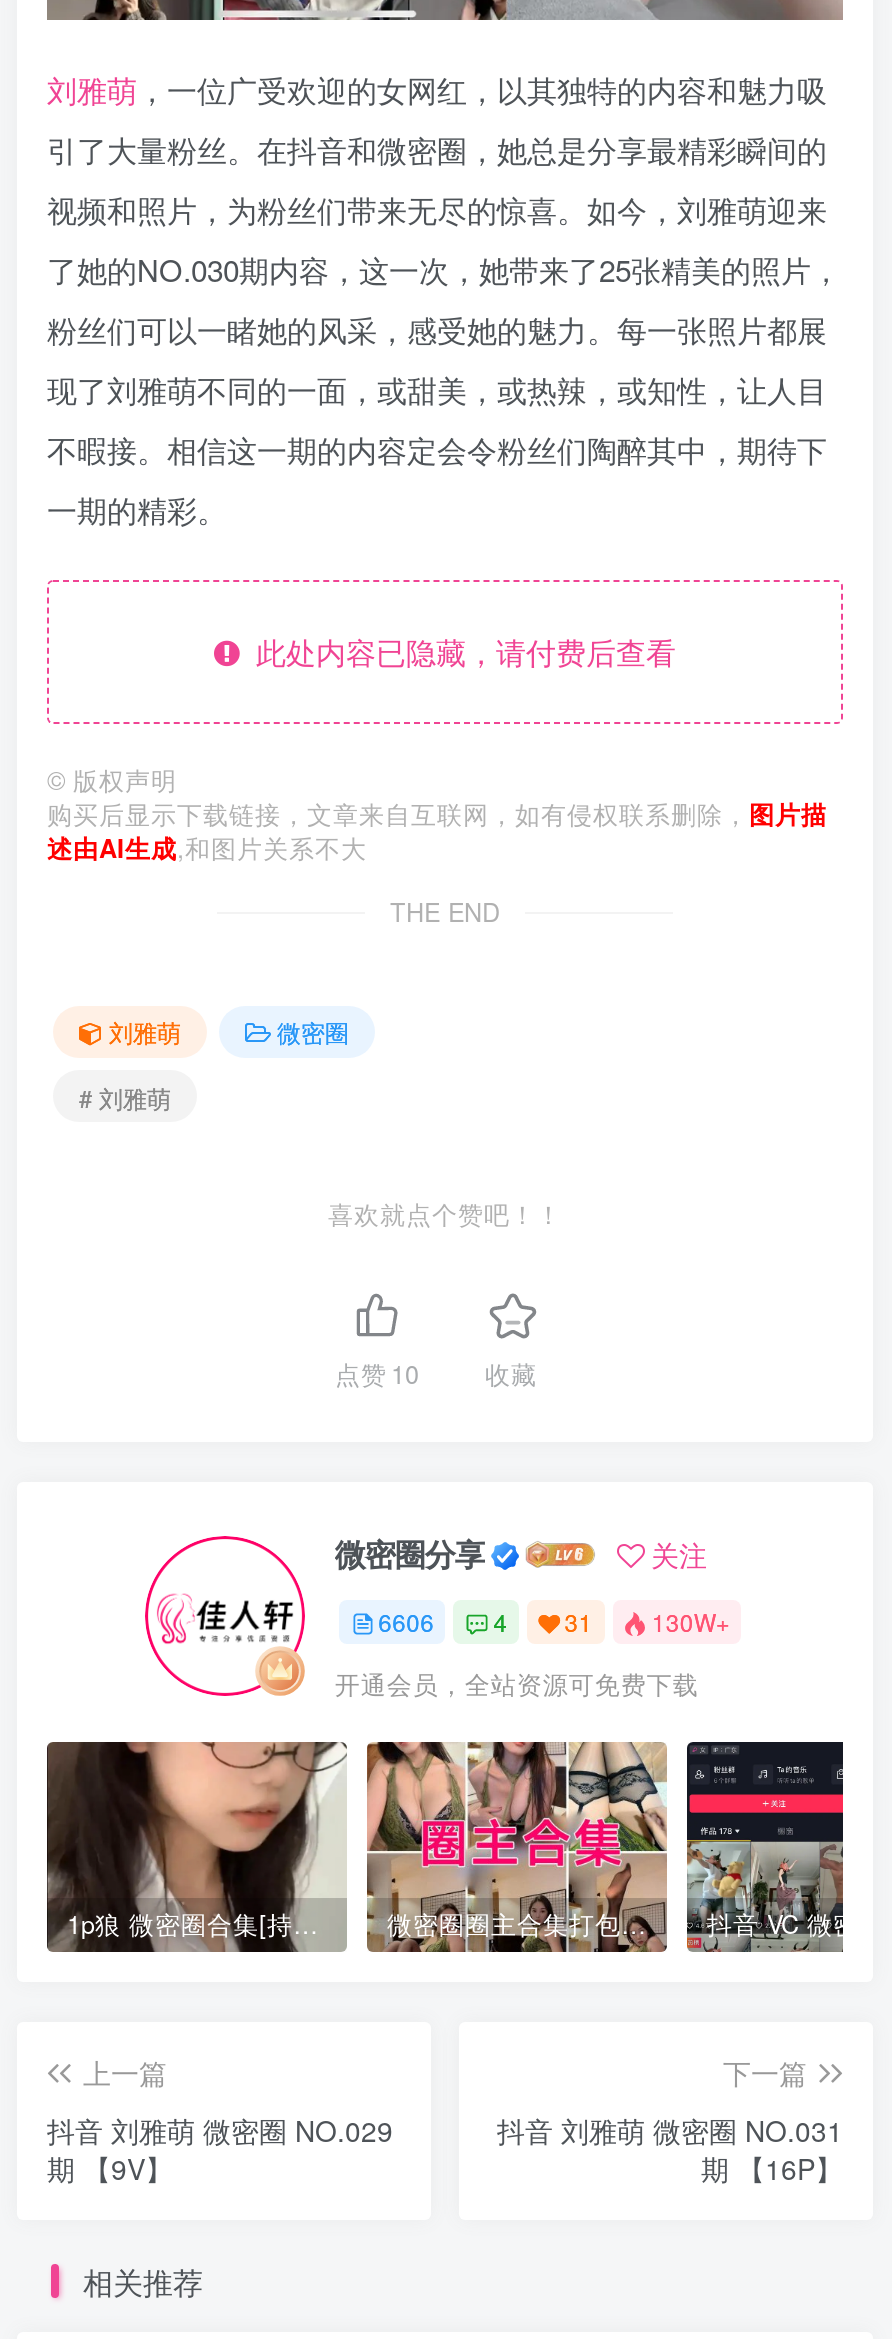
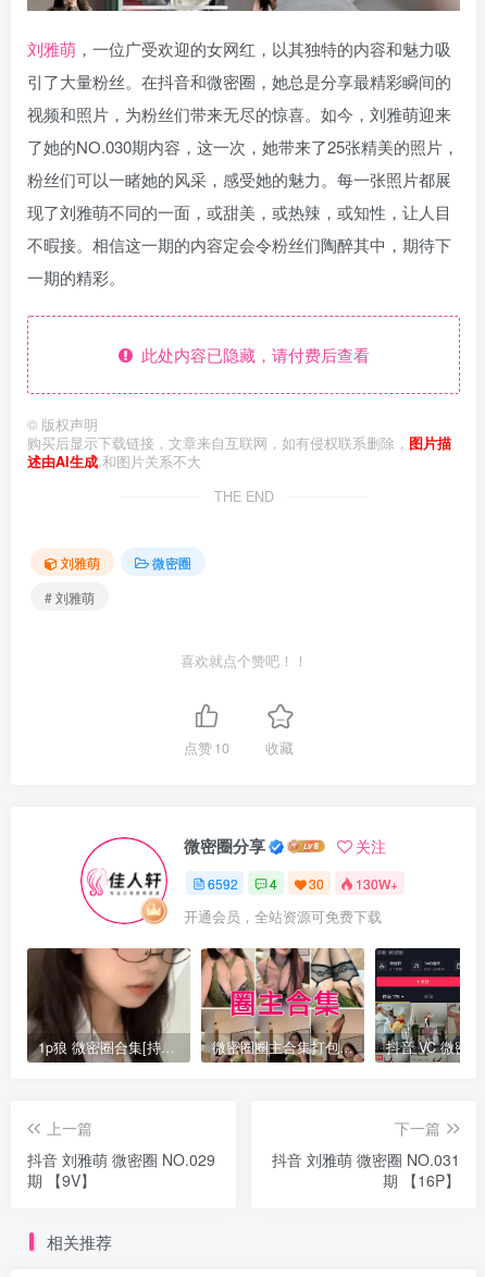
[378,1605,434,1639] 6606 -> [207,874,238,892] 6592
[565,1605,593,1639] 31 -> [309,874,324,892] 30

